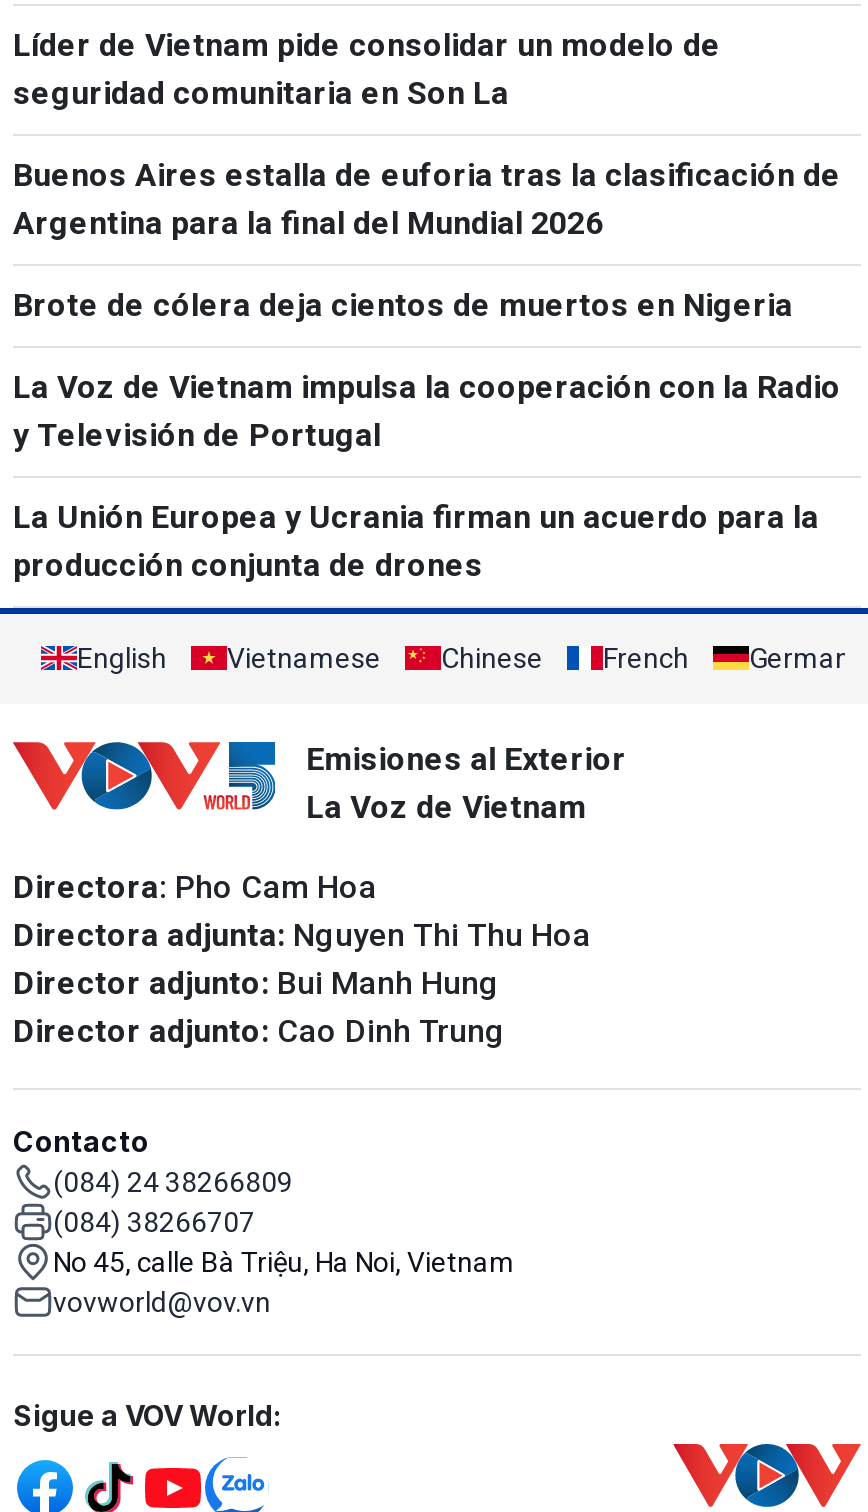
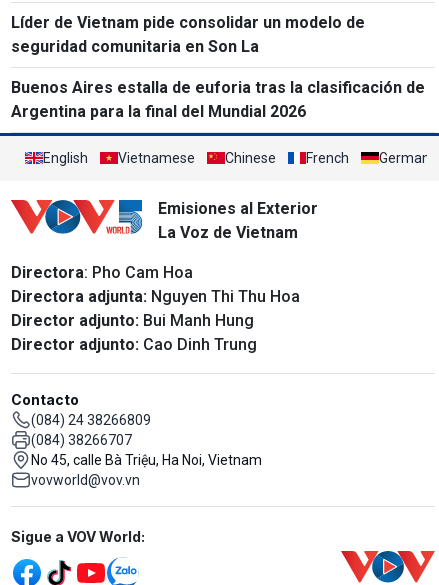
[13,285,841,583] Brote de cólera deja cientos de muertos en Nigeria | La Voz de Vietnam impulsa la cooperación con la Radio | y Televisión de Portugal | La Unión Europea y Ucrania firman un acuerdo para la | producción conjunta de drones -> none

